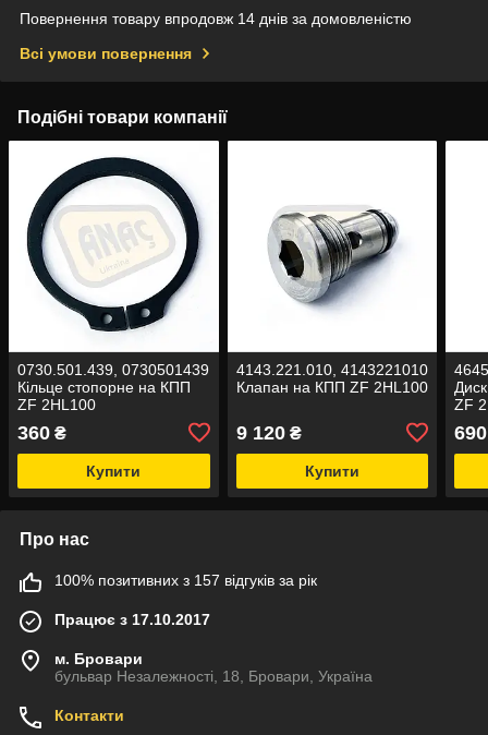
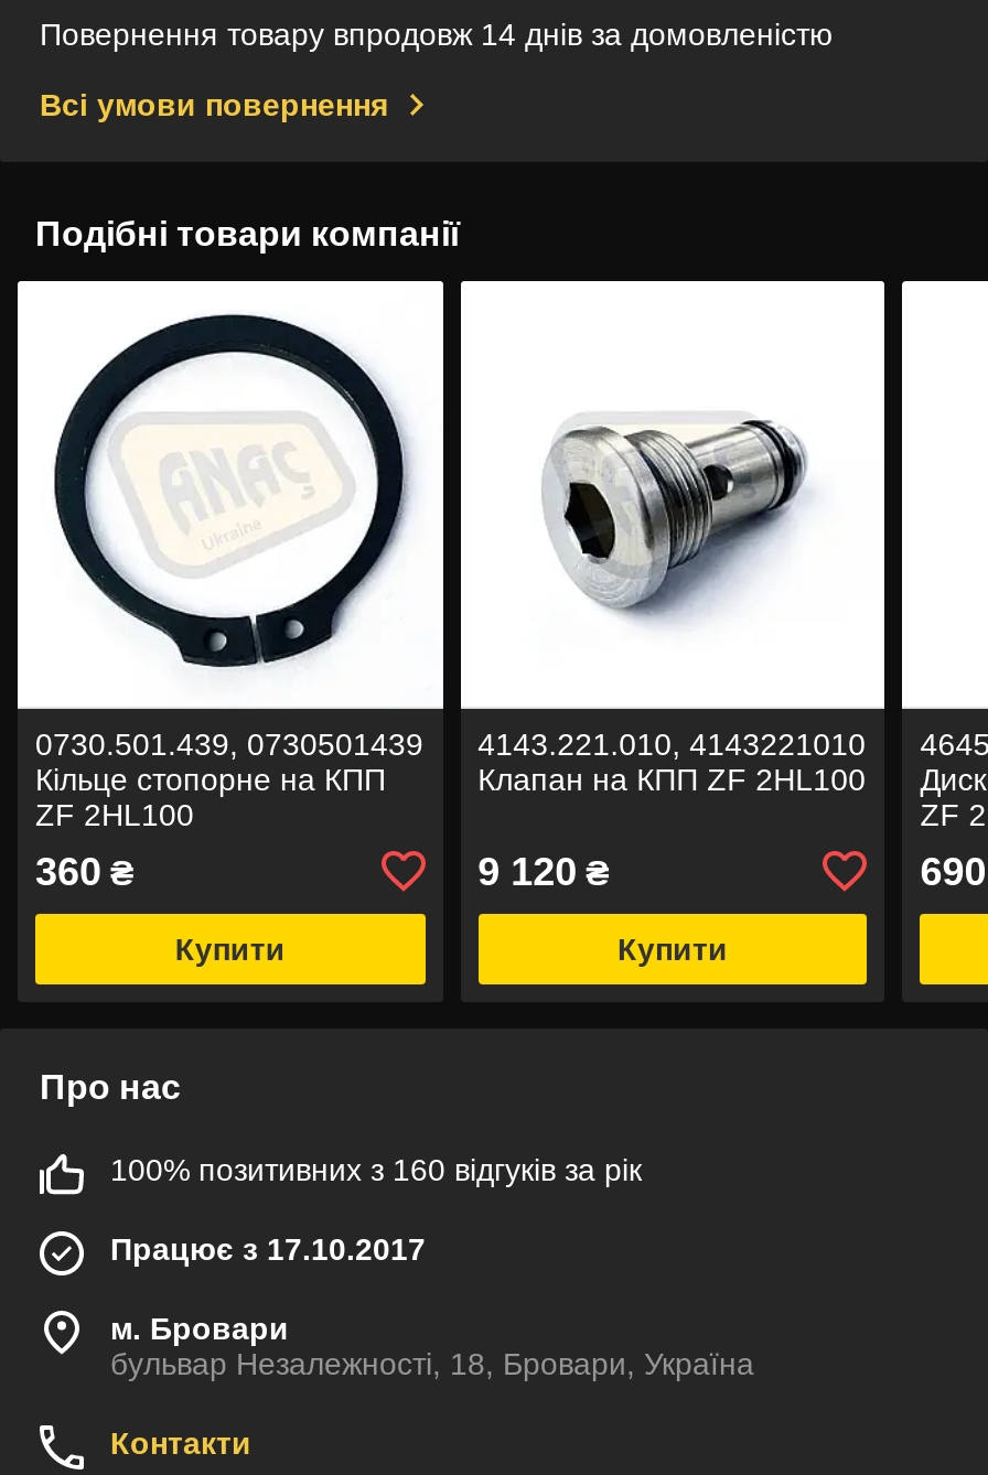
[54,571,317,589] 100% позитивних з 157 відгуків за рік -> [110,1152,642,1187] 100% позитивних з 160 відгуків за рік

